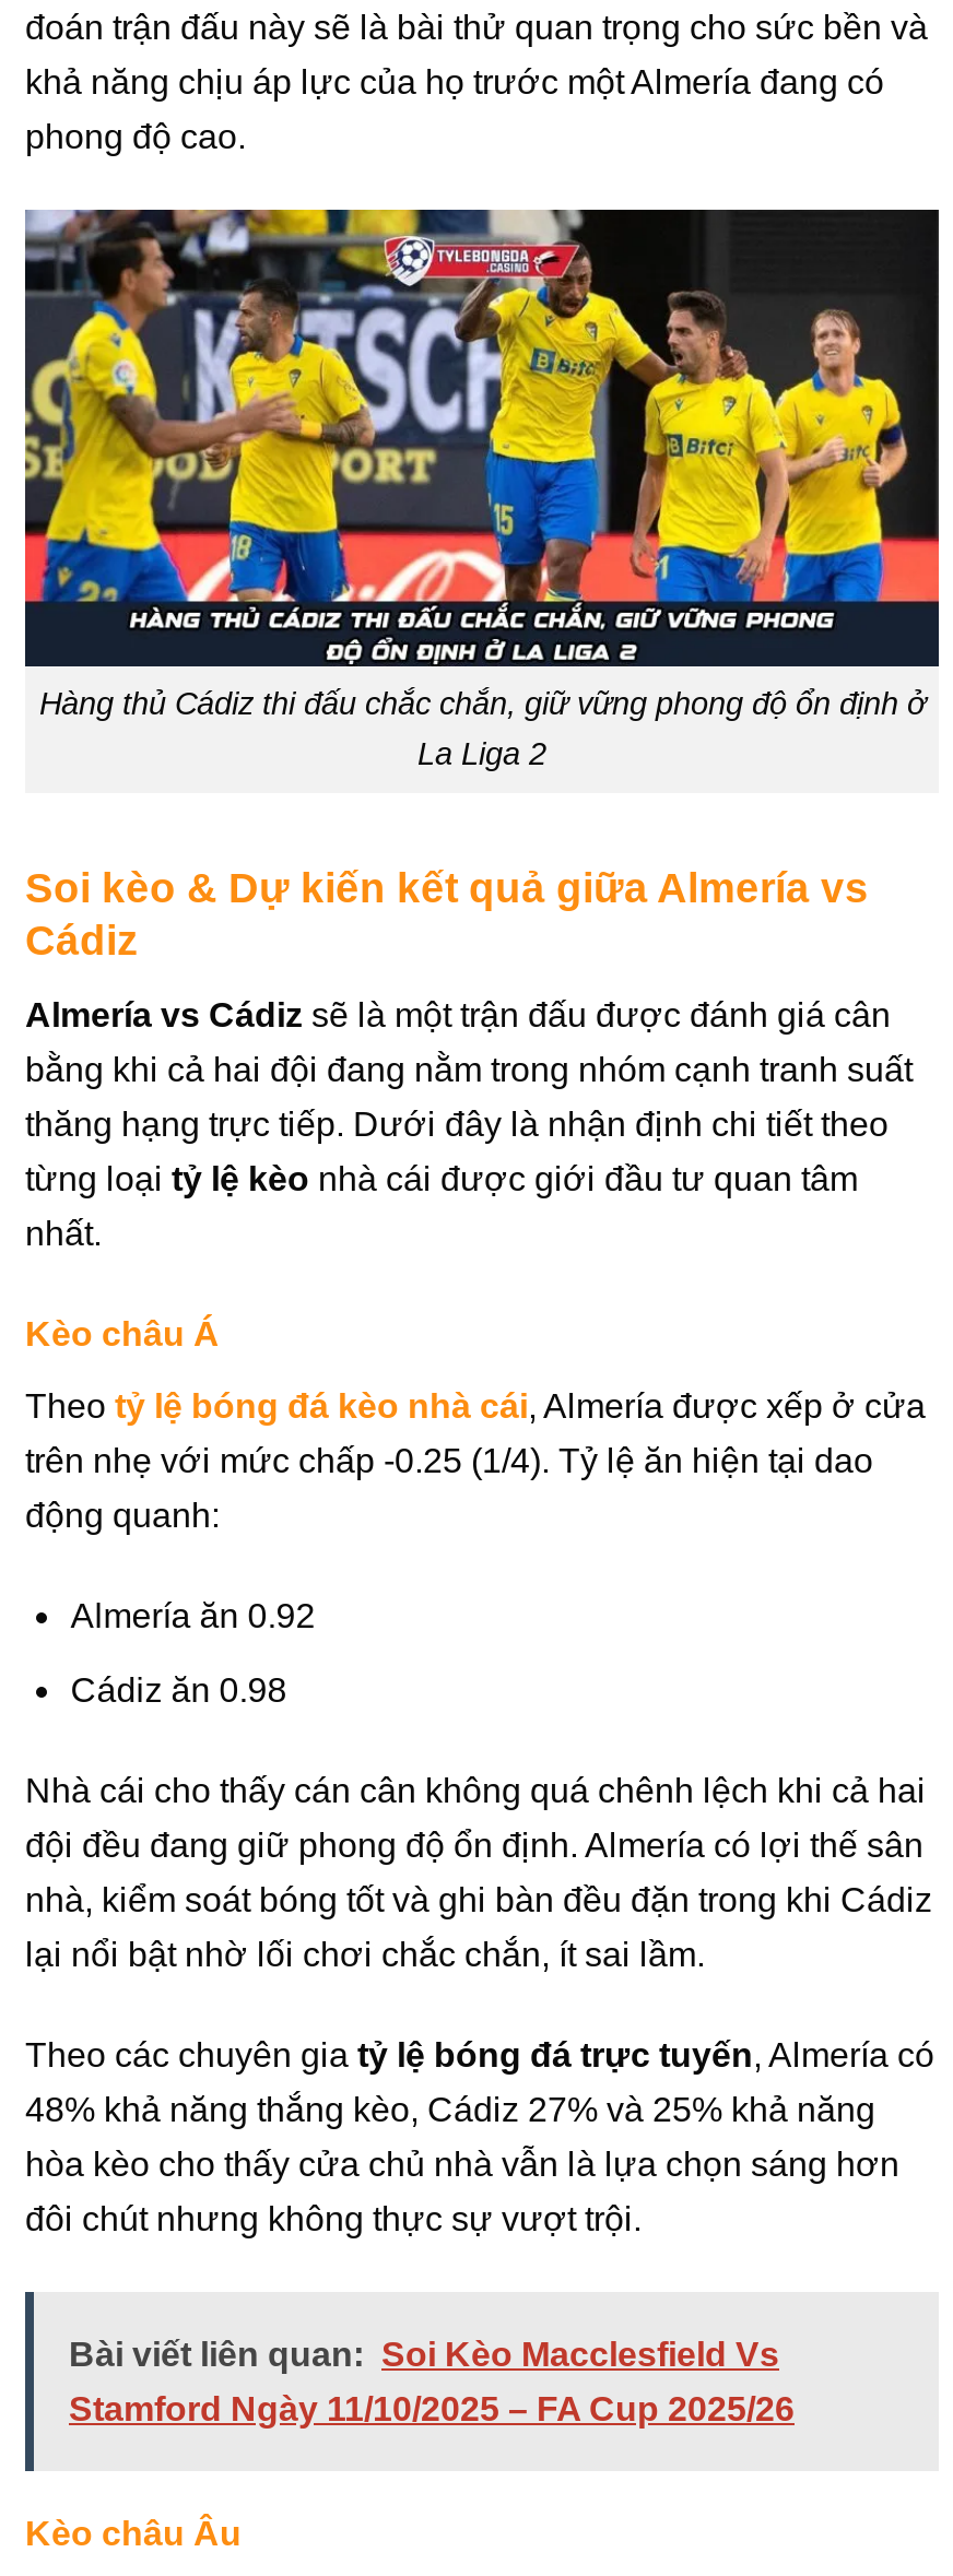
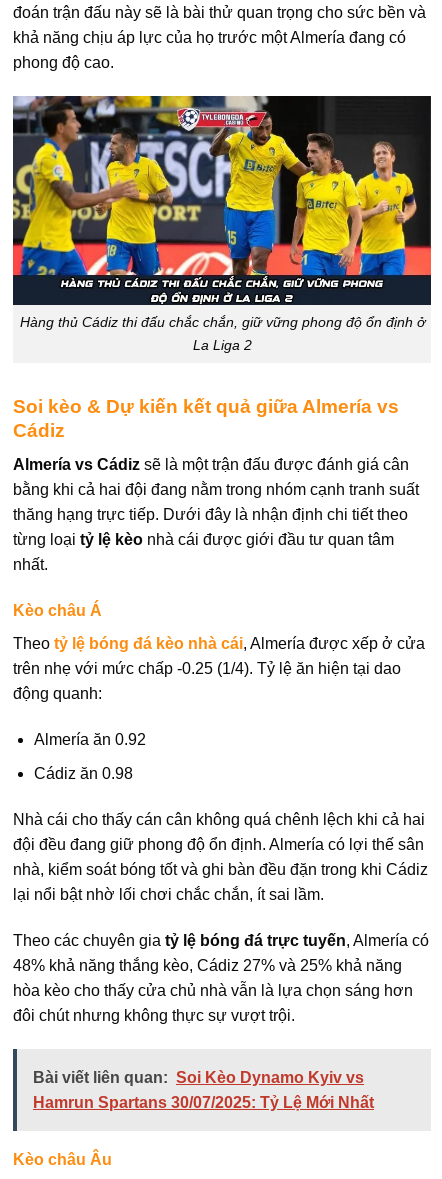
[69,2335,779,2372] Bài viết liên quan: Soi Kèo Macclesfield Vs -> [33,1069,364,1086] Bài viết liên quan: Soi Kèo Dynamo Kyiv vs
[69,2390,795,2427] Stamford Ngày 11/10/2025 – FA Cup 2025/26 -> [33,1094,374,1111] Hamrun Spartans 30/07/2025: Tỷ Lệ Mới Nhất

